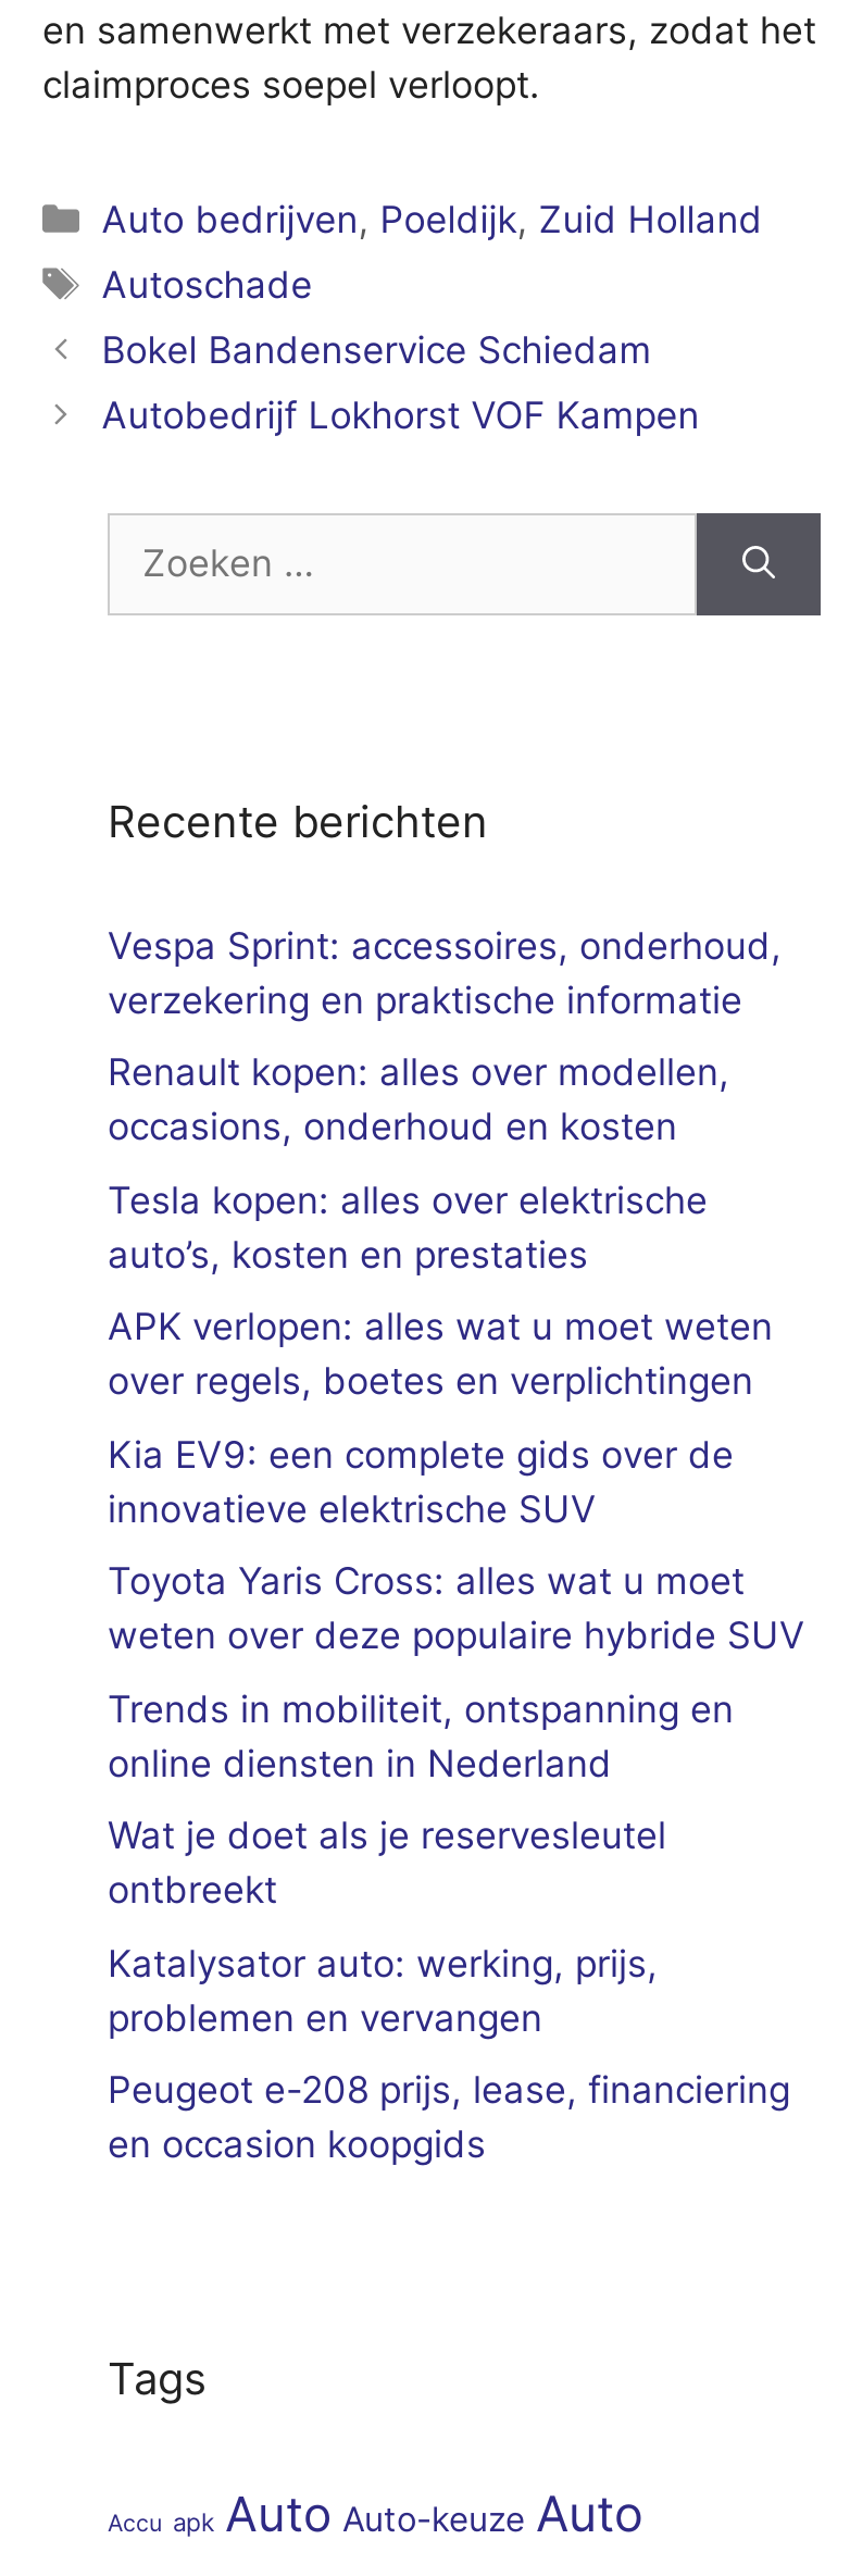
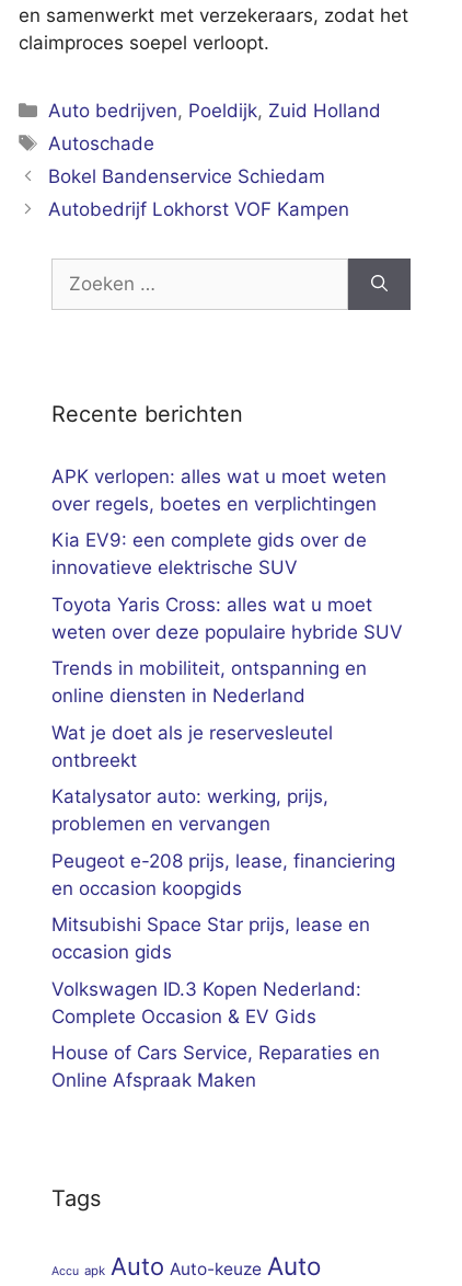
[108,924,782,1276] Vespa Sprint: accessoires, onderhoud, | verzekering en praktische informatie | Renault kopen: alles over modellen, | occasions, onderhoud en kosten | Tesla kopen: alles over elektrische | auto’s, kosten en prestaties -> none
moved [108,1305,805,2167] -> [51,465,403,899]: APK verlopen: alles wat u moet weten | over regels, boetes en verplichtingen | Kia EV9: een complete gids over de | ... | Peugeot e-208 prijs, lease, financiering | en occasion koopgids
none -> [51,914,380,1091] Mitsubishi Space Star prijs, lease en | occasion gids | Volkswagen ID.3 Kopen Nederland: | Complete Occasion & EV Gids | House of Cars Service, Reparaties en | Online Afspraak Maken

